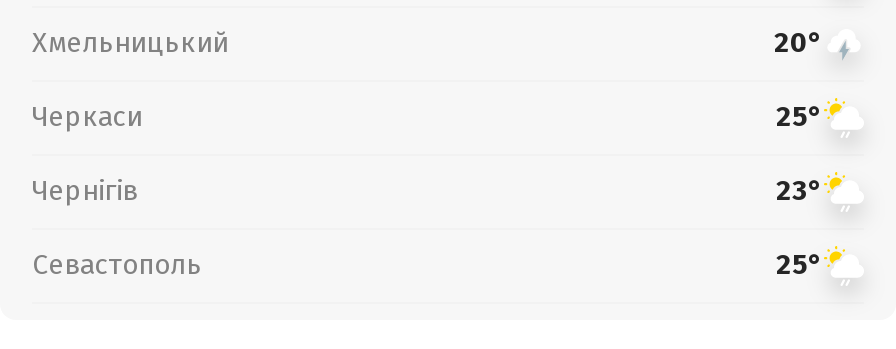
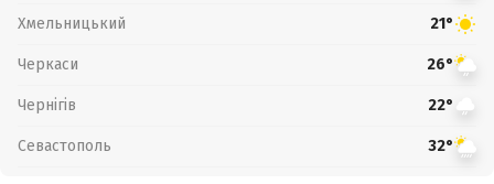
[774,26,824,60] 20° -> [430,14,454,33] 21°
[776,100,824,134] 25° -> [427,55,454,74] 26°
[776,174,824,208] 23° -> [428,96,454,115] 22°
[776,248,824,282] 25° -> [428,137,454,155] 32°

